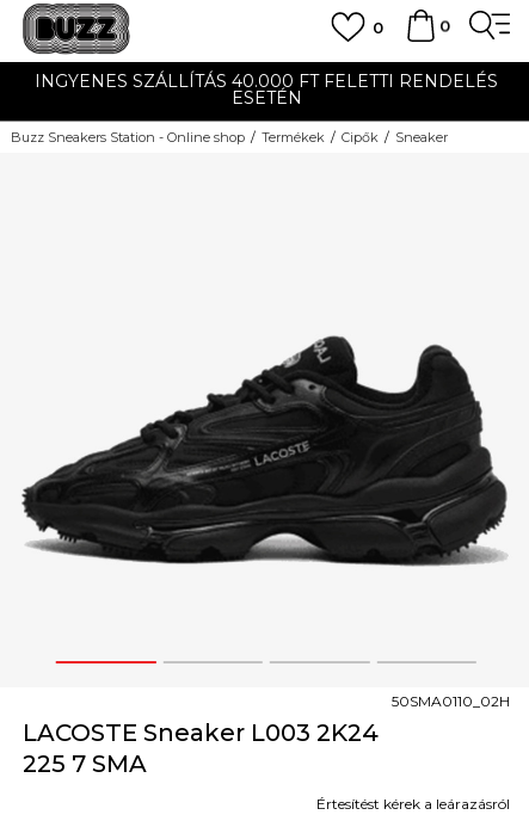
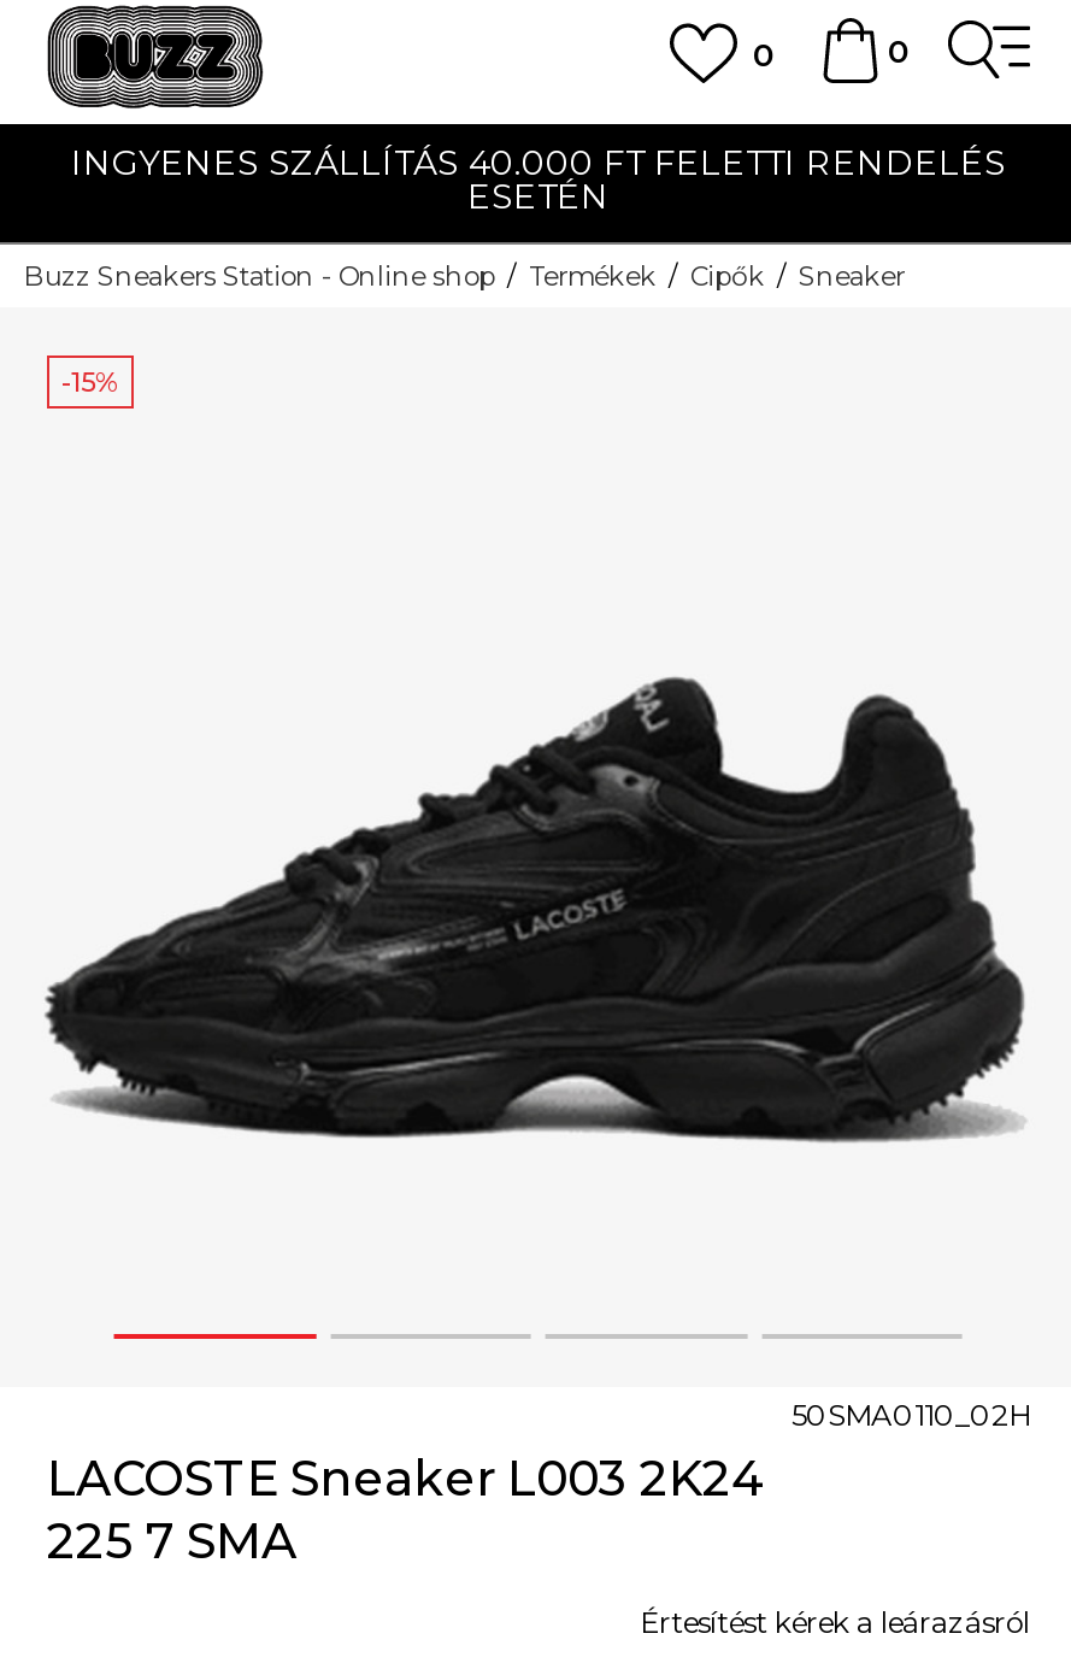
none -> [61,365,119,399] -15%

